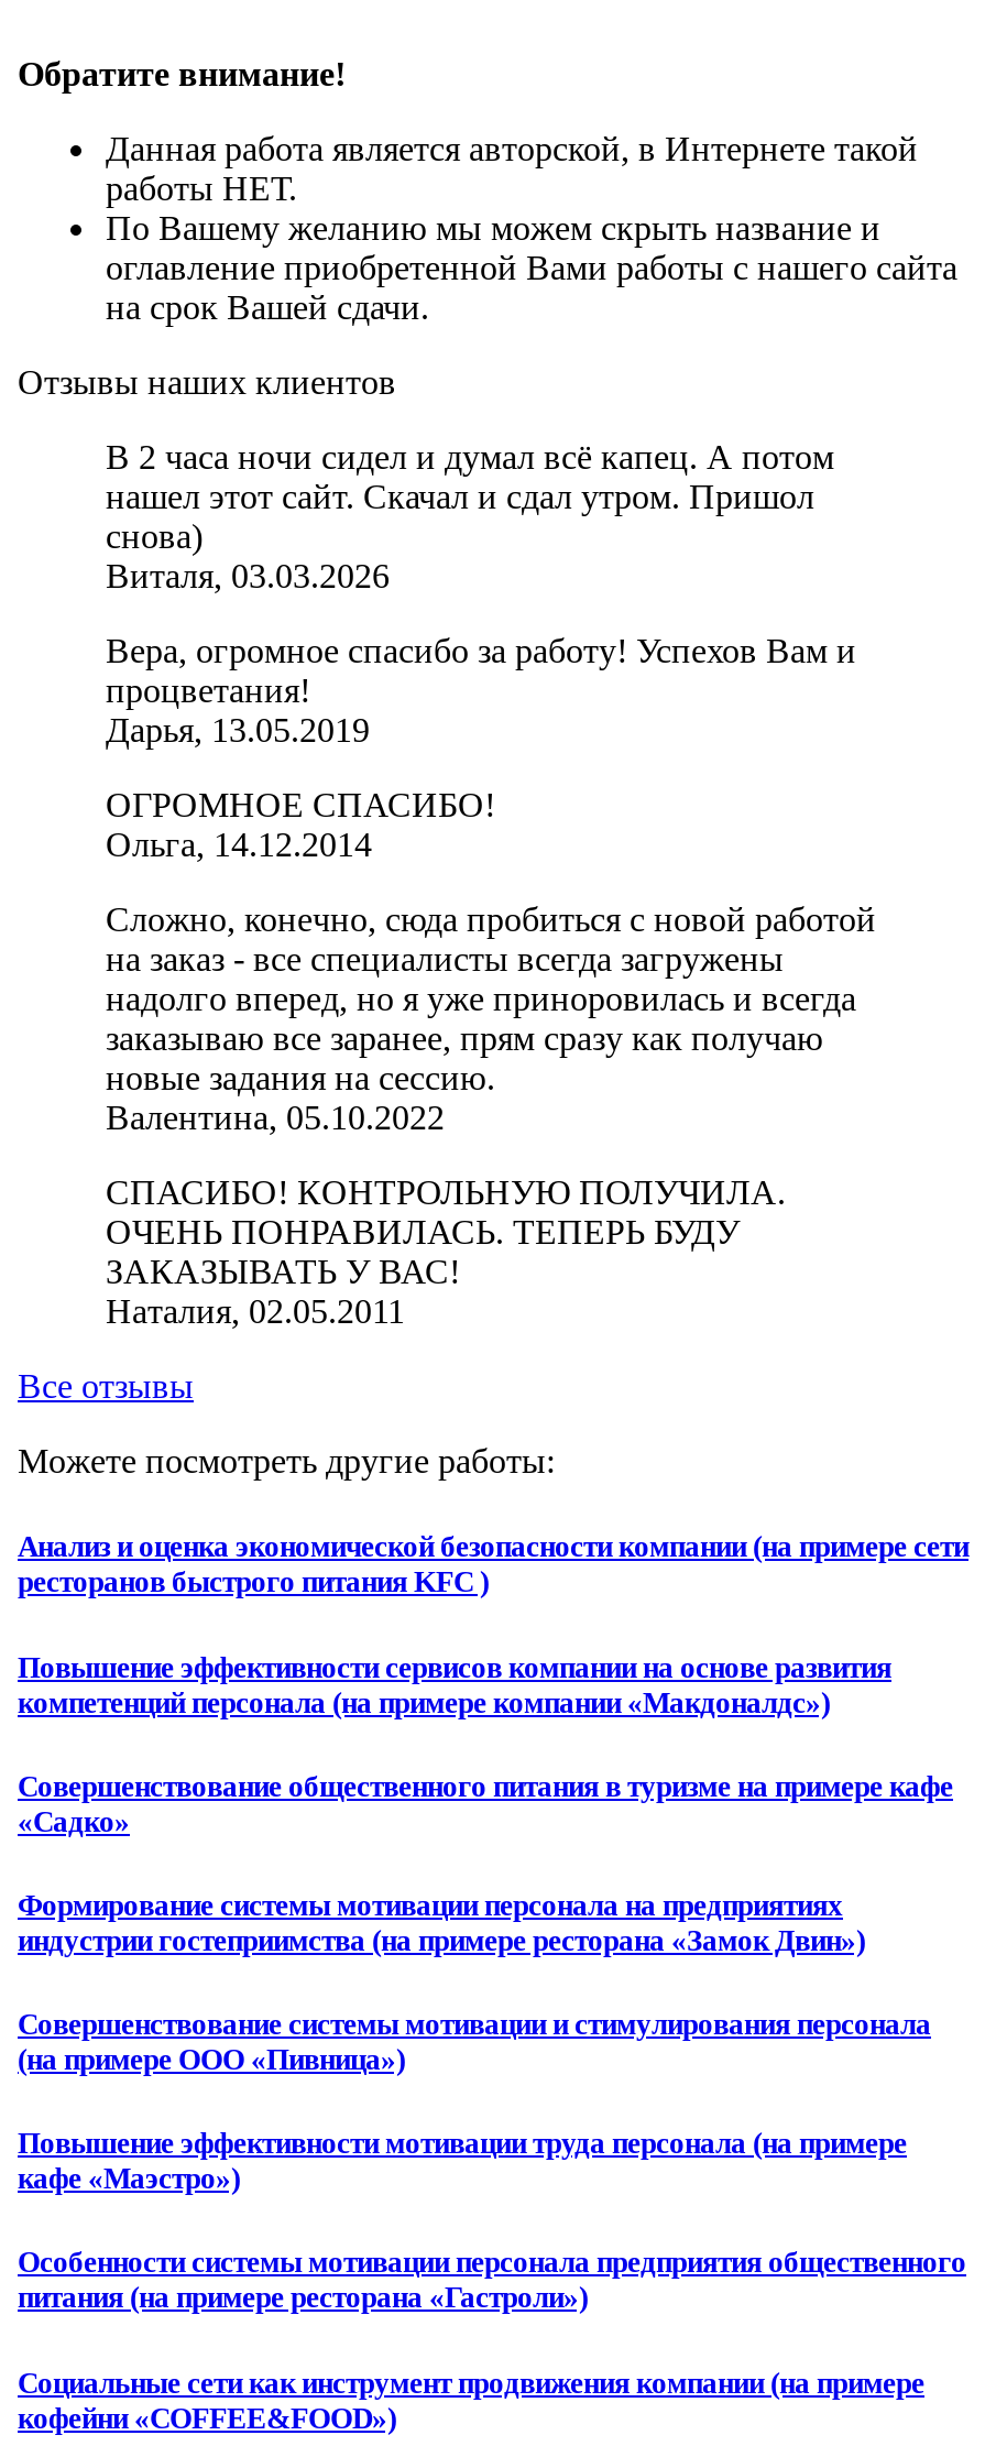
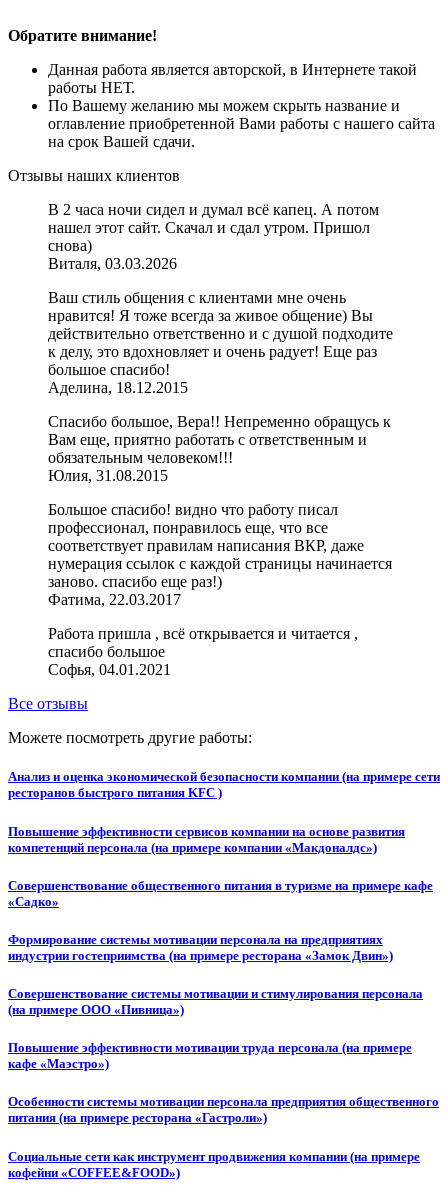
[106,633,856,749] Вера, огромное спасибо за работу! Успехов Вам и | процветания! | Дарья, 13.05.2019 -> [48,289,393,396] Ваш стиль общения с клиентами мне очень | нравится! Я тоже всегда за живое общение) Вы | действительно ответственно и с душой подходите | к делу, это вдохновляет и очень радует! Еще раз | большое спасибо! | Аделина, 18.12.2015
[106,787,495,864] ОГРОМНОЕ СПАСИБО! | Ольга, 14.12.2014 -> [48,413,391,484] Спасибо большое, Вера!! Непременно обращусь к | Вам еще, приятно работать с ответственным и | обязательным человеком!!! | Юлия, 31.08.2015
[106,901,876,1137] Сложно, конечно, сюда пробиться с новой работой | на заказ - все специалисты всегда загружены | надолго вперед, но я уже приноровилась и всегда | заказываю все заранее, прям сразу как получаю | новые задания на сессию. | Валентина, 05.10.2022 -> [48,501,392,608] Большое спасибо! видно что работу писал | профессионал, понравилось еще, что все | соответствует правилам написания ВКР, даже | нумерация ссылок с каждой страницы начинается | заново. спасибо еще раз!) | Фатима, 22.03.2017
[106,1174,786,1330] СПАСИБО! КОНТРОЛЬНУЮ ПОЛУЧИЛА. | ОЧЕНЬ ПОНРАВИЛАСЬ. ТЕПЕРЬ БУДУ | ЗАКАЗЫВАТЬ У ВАС! | Наталия, 02.05.2011 -> [48,625,358,678] Работа пришла , всё открывается и читается , | спасибо большое | Софья, 04.01.2021

